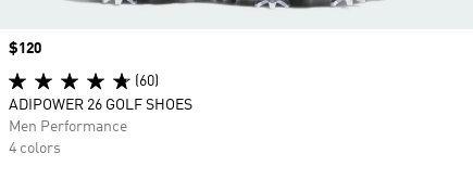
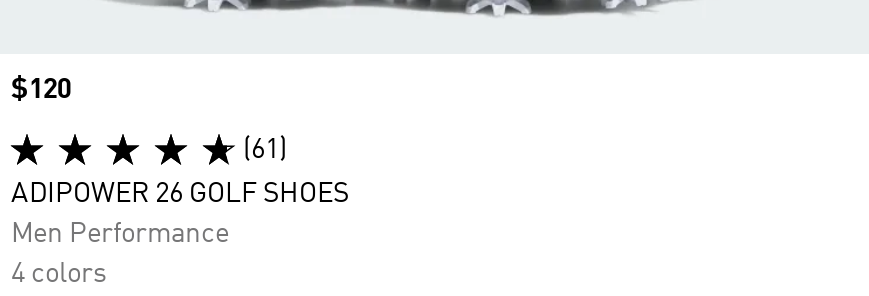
[135,74,159,89] (60) -> [243,136,287,164] (61)

